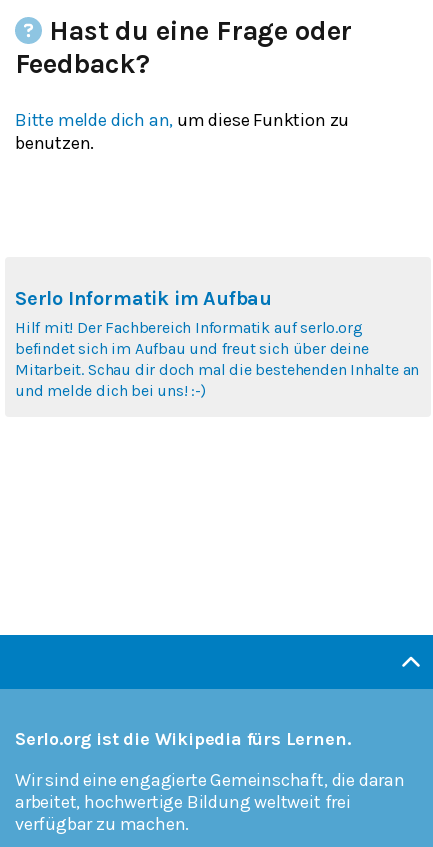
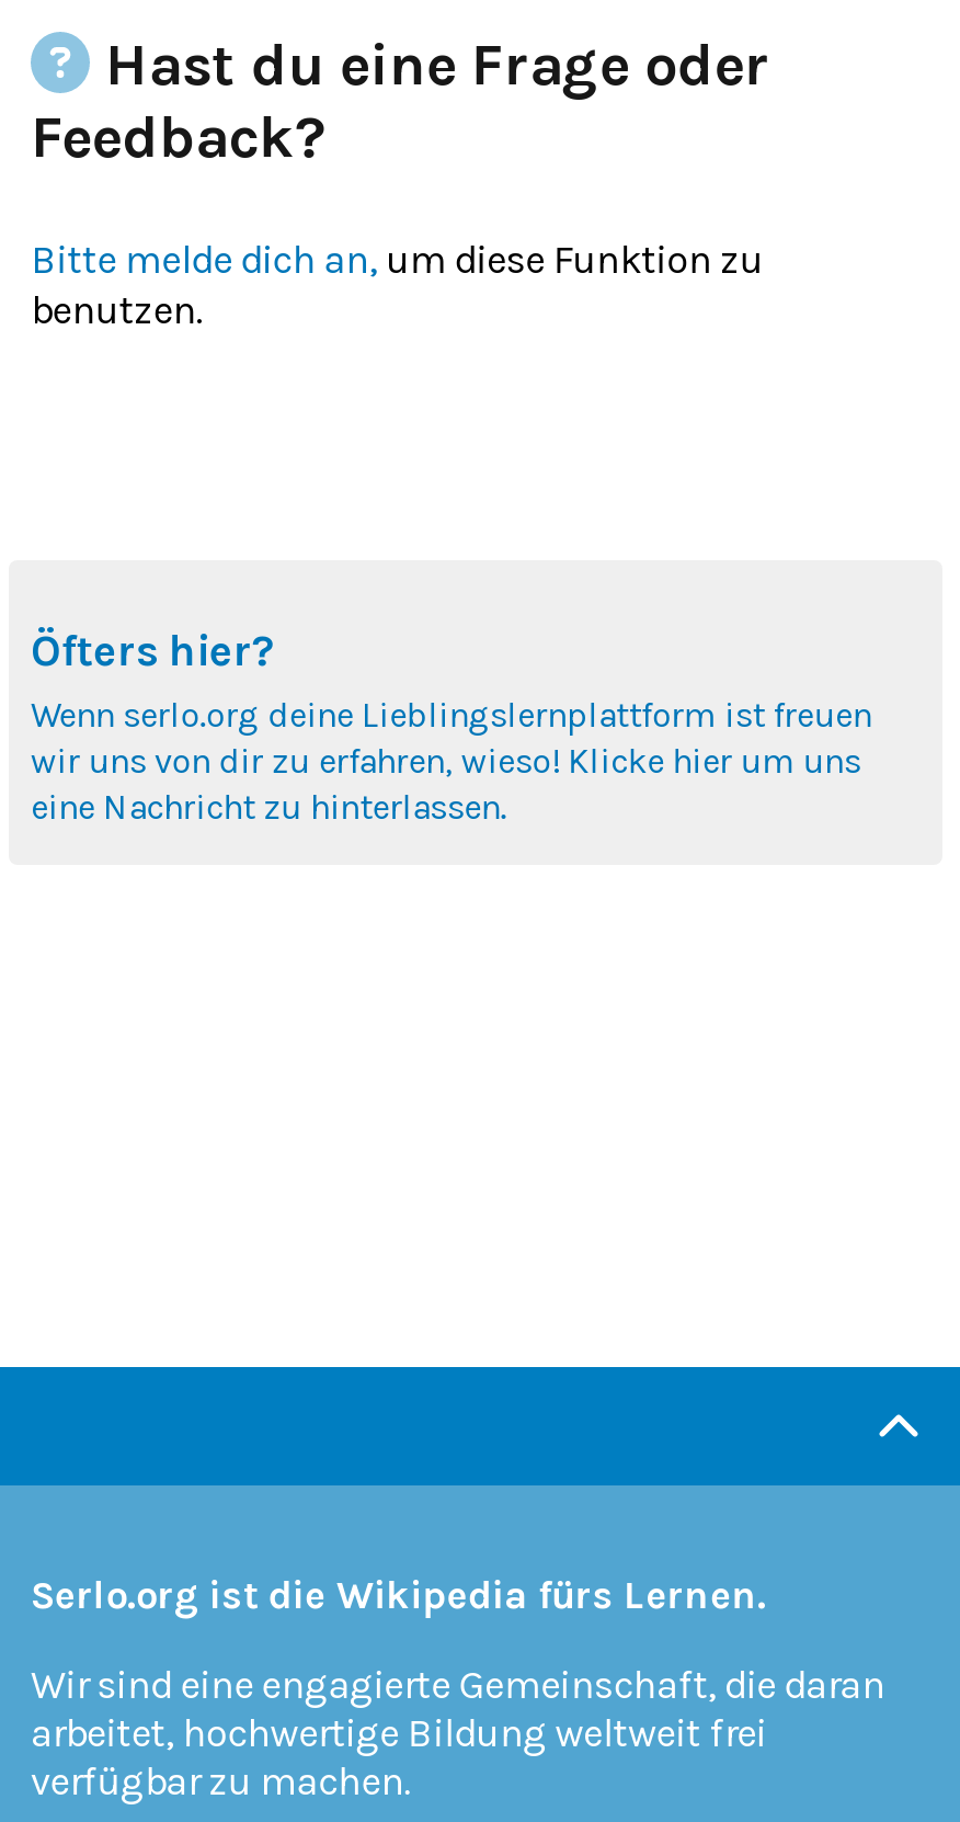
[15,287,419,400] Serlo Informatik im Aufbau | Hilf mit! Der Fachbereich Informatik auf serlo.org | befindet sich im Aufbau und freut sich über deine | Mitarbeit. Schau dir doch mal die bestehenden Inhalte an | und melde dich bei uns! :-) -> [31,627,871,829] Öfters hier? | Wenn serlo.org deine Lieblingslernplattform ist freuen | wir uns von dir zu erfahren, wieso! Klicke hier um uns | eine Nachricht zu hinterlassen.

